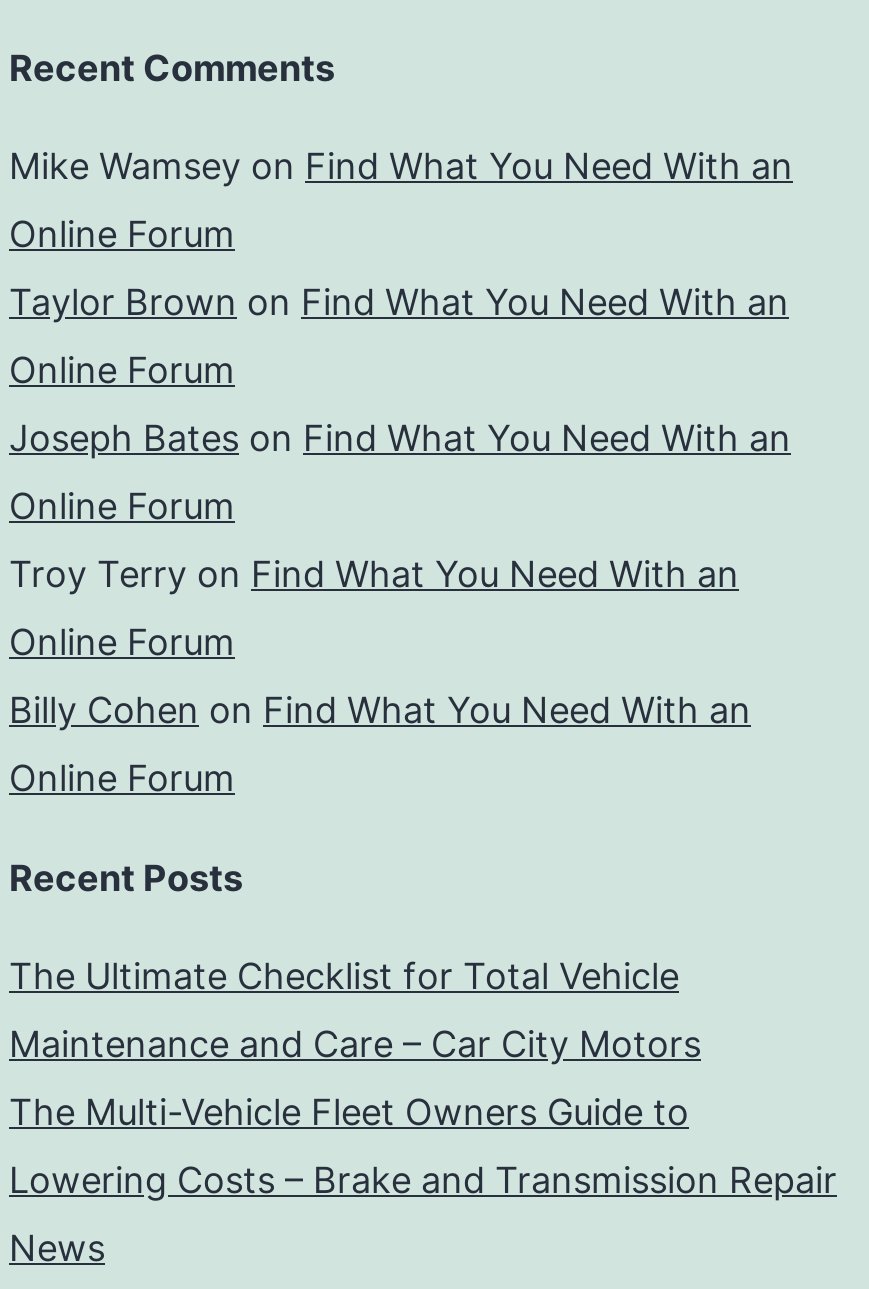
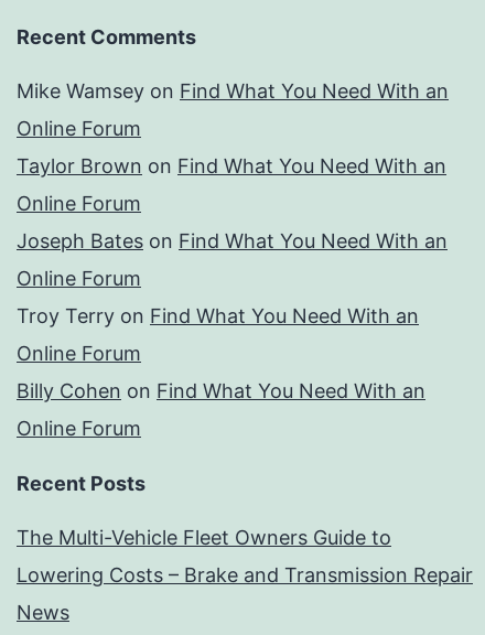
[9,956,701,1066] The Ultimate Checklist for Total Vehicle | Maintenance and Care – Car City Motors -> none

